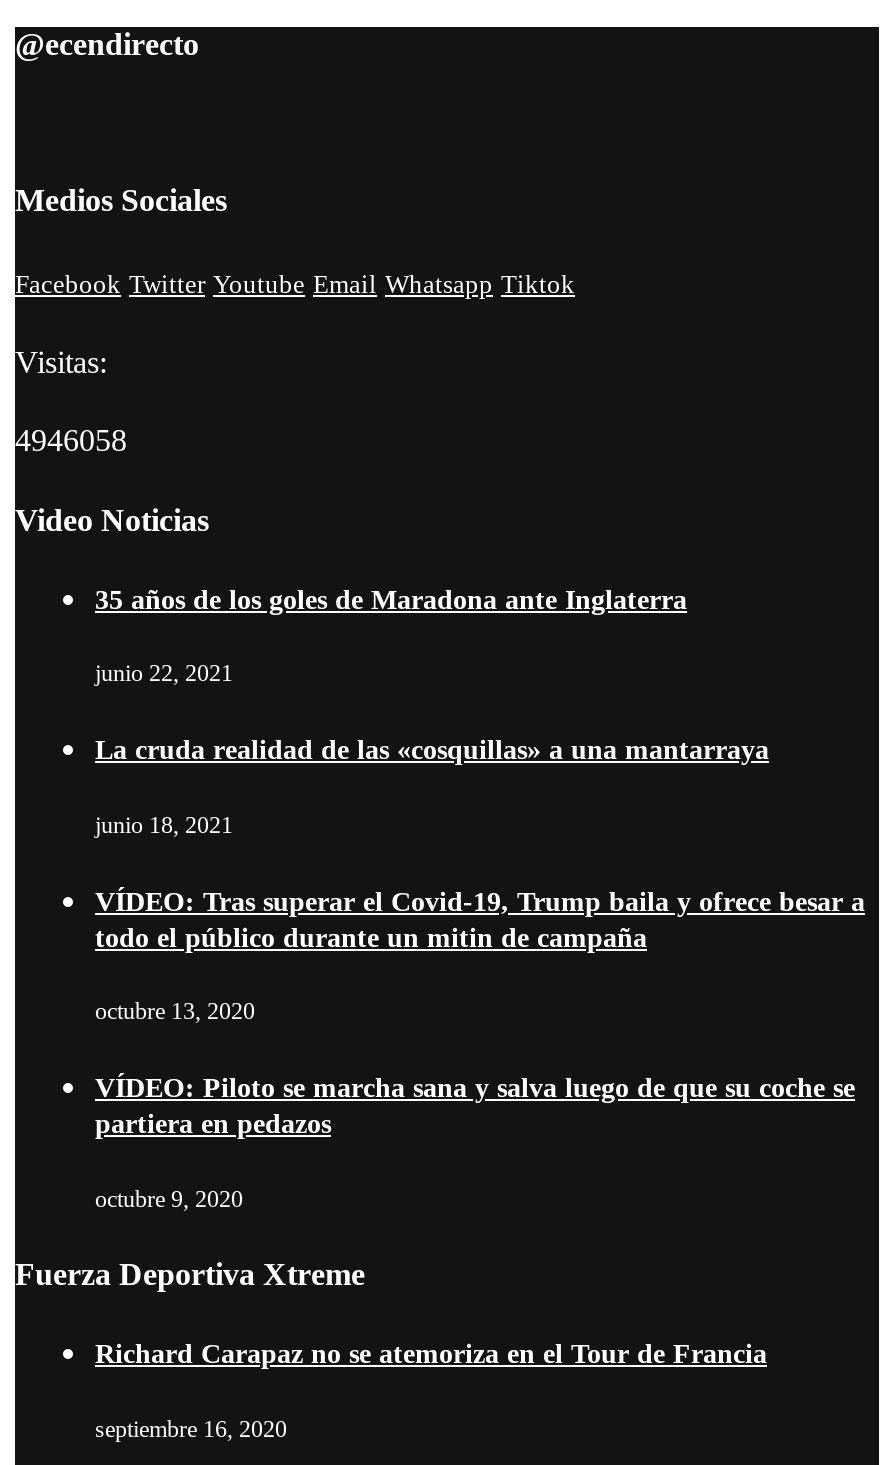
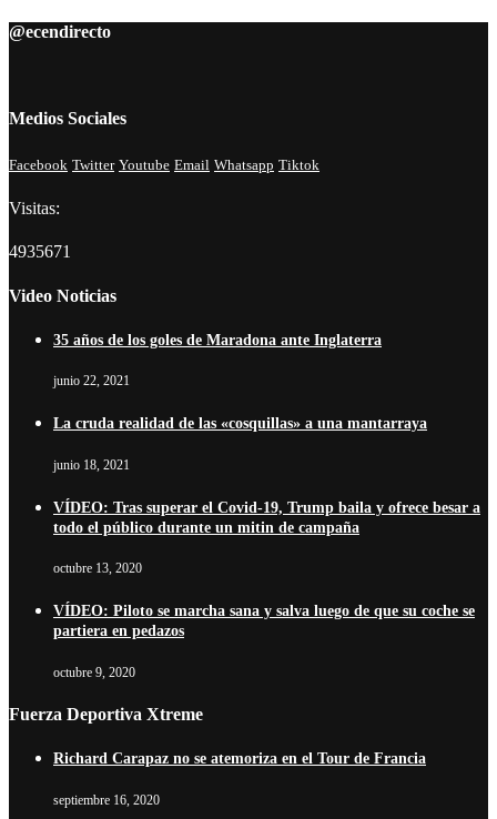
[15,424,127,458] 4946058 -> [9,242,71,261] 4935671

